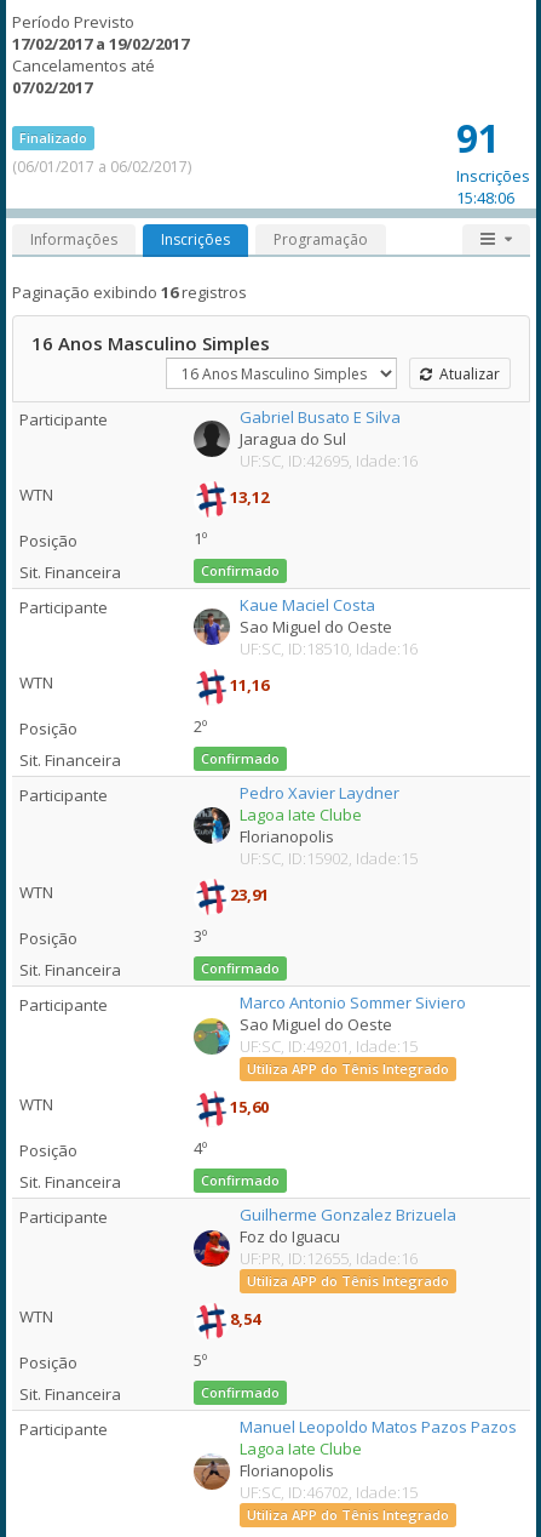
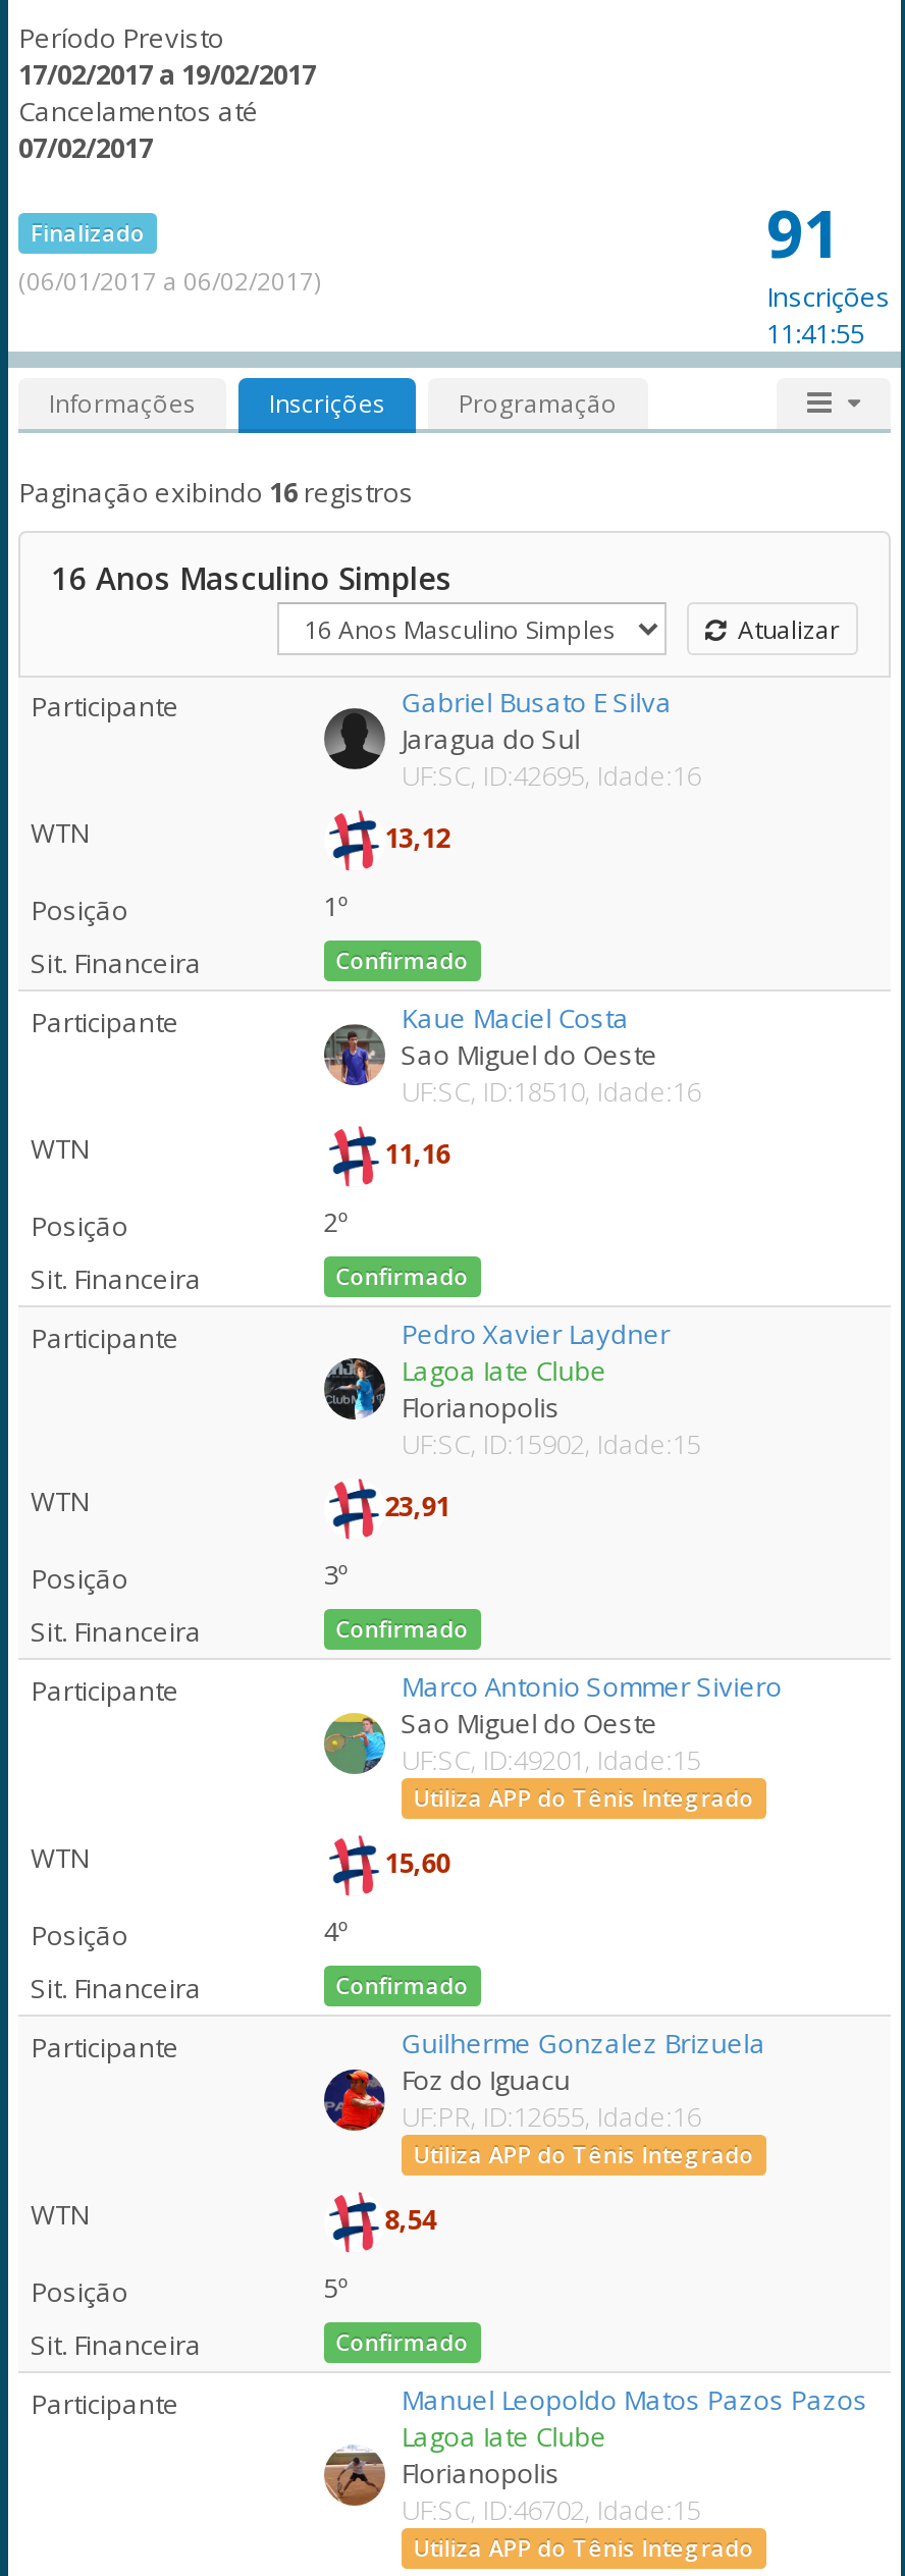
[456,187,514,208] 15:48:06 -> [766,315,864,352] 11:41:55

